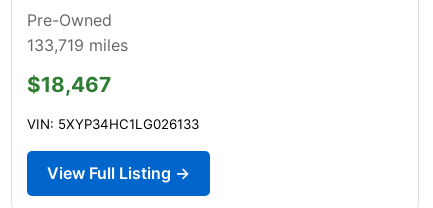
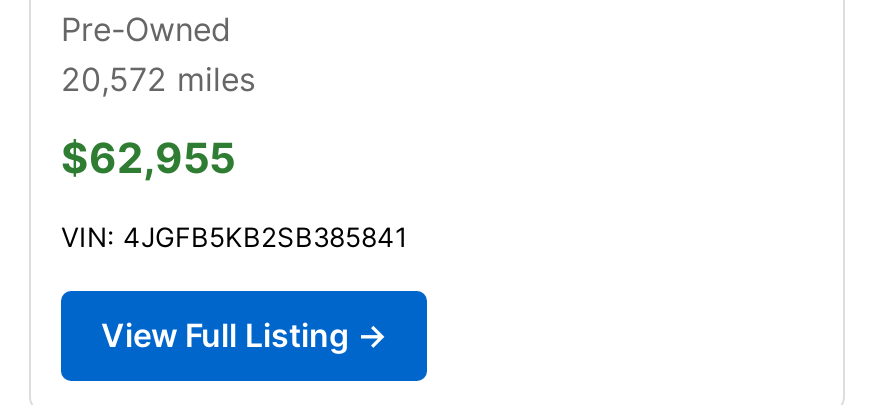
[27,35,128,55] 133,719 miles -> [61,59,255,99] 20,572 miles
[27,72,111,97] $18,467 -> [61,133,235,183] $62,955
[27,116,199,132] VIN: 5XYP34HC1LG026133 -> [61,221,407,253] VIN: 4JGFB5KB2SB385841

